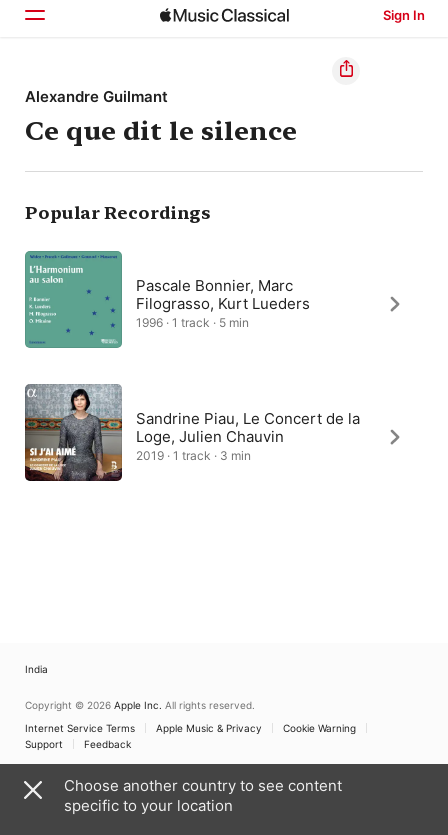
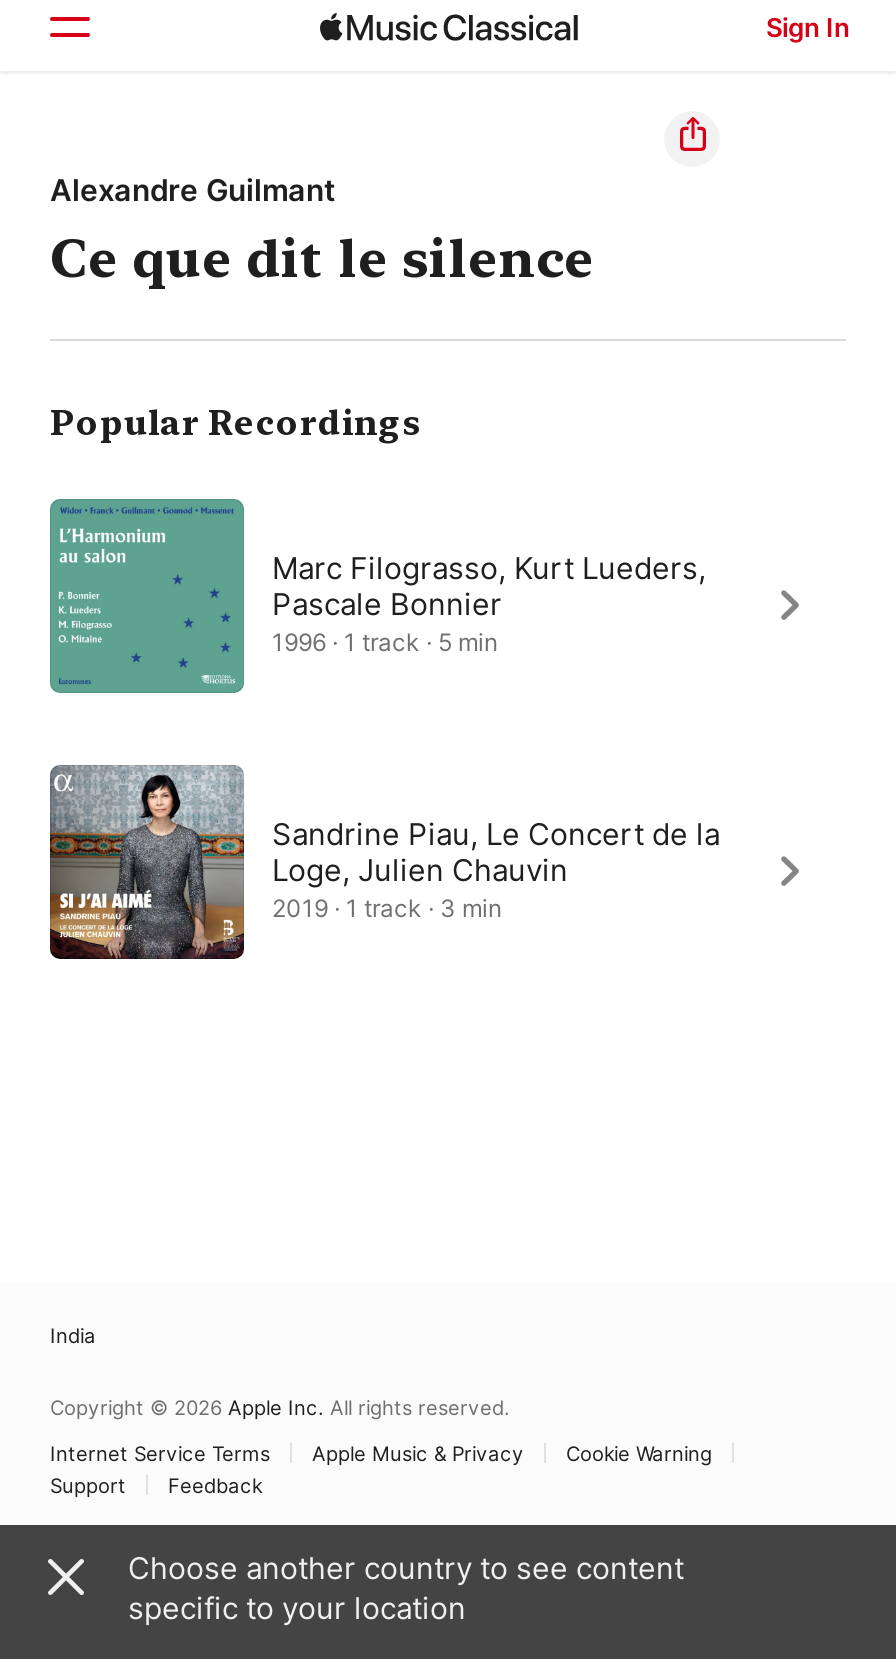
[136,276,310,313] Pascale Bonnier, Marc | Filograsso, Kurt Lueders -> [272,549,706,623] Marc Filograsso, Kurt Lueders, | Pascale Bonnier

